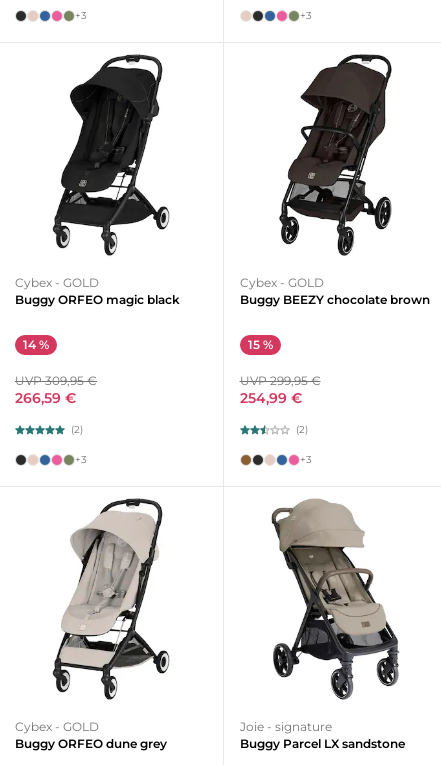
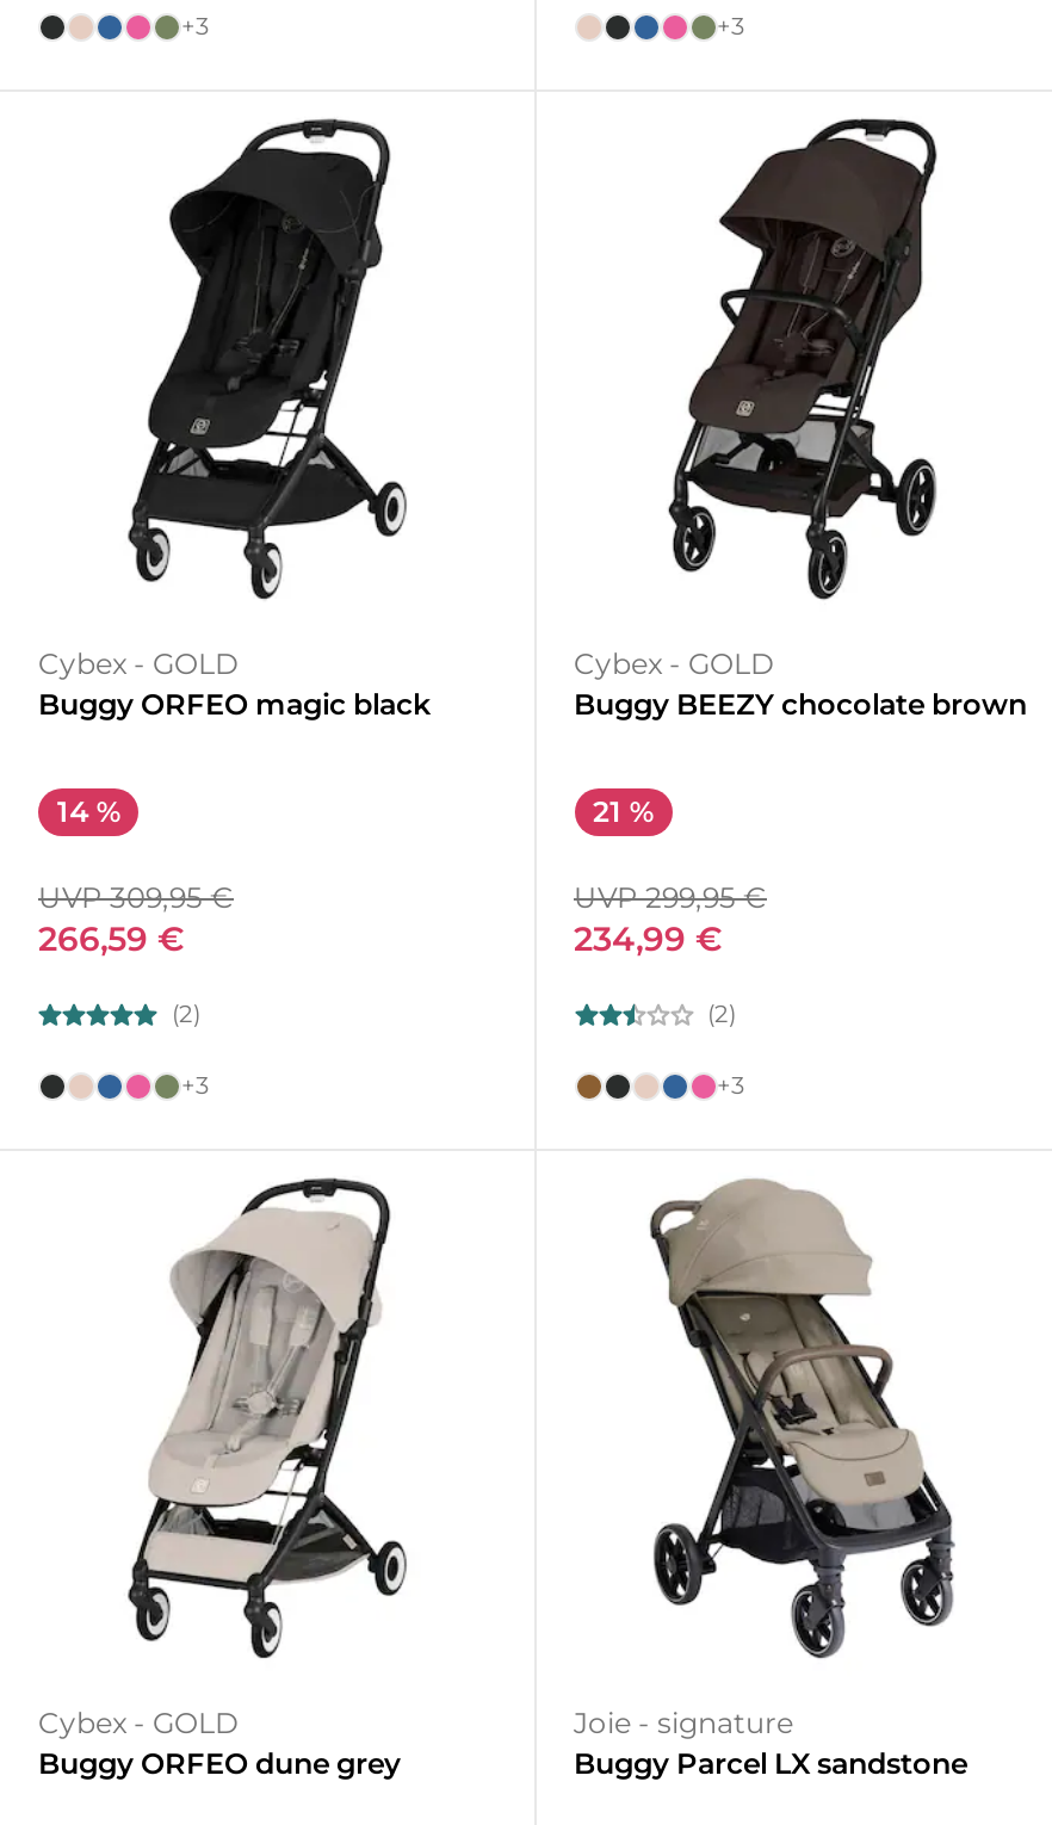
[247,337,273,352] 15 % -> [593,793,654,829] 21 %
[239,389,301,407] 254,99 € -> [574,917,722,960] 234,99 €

